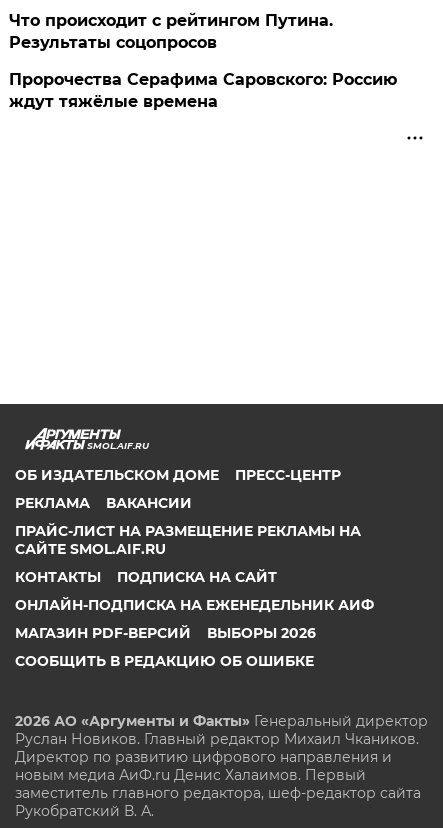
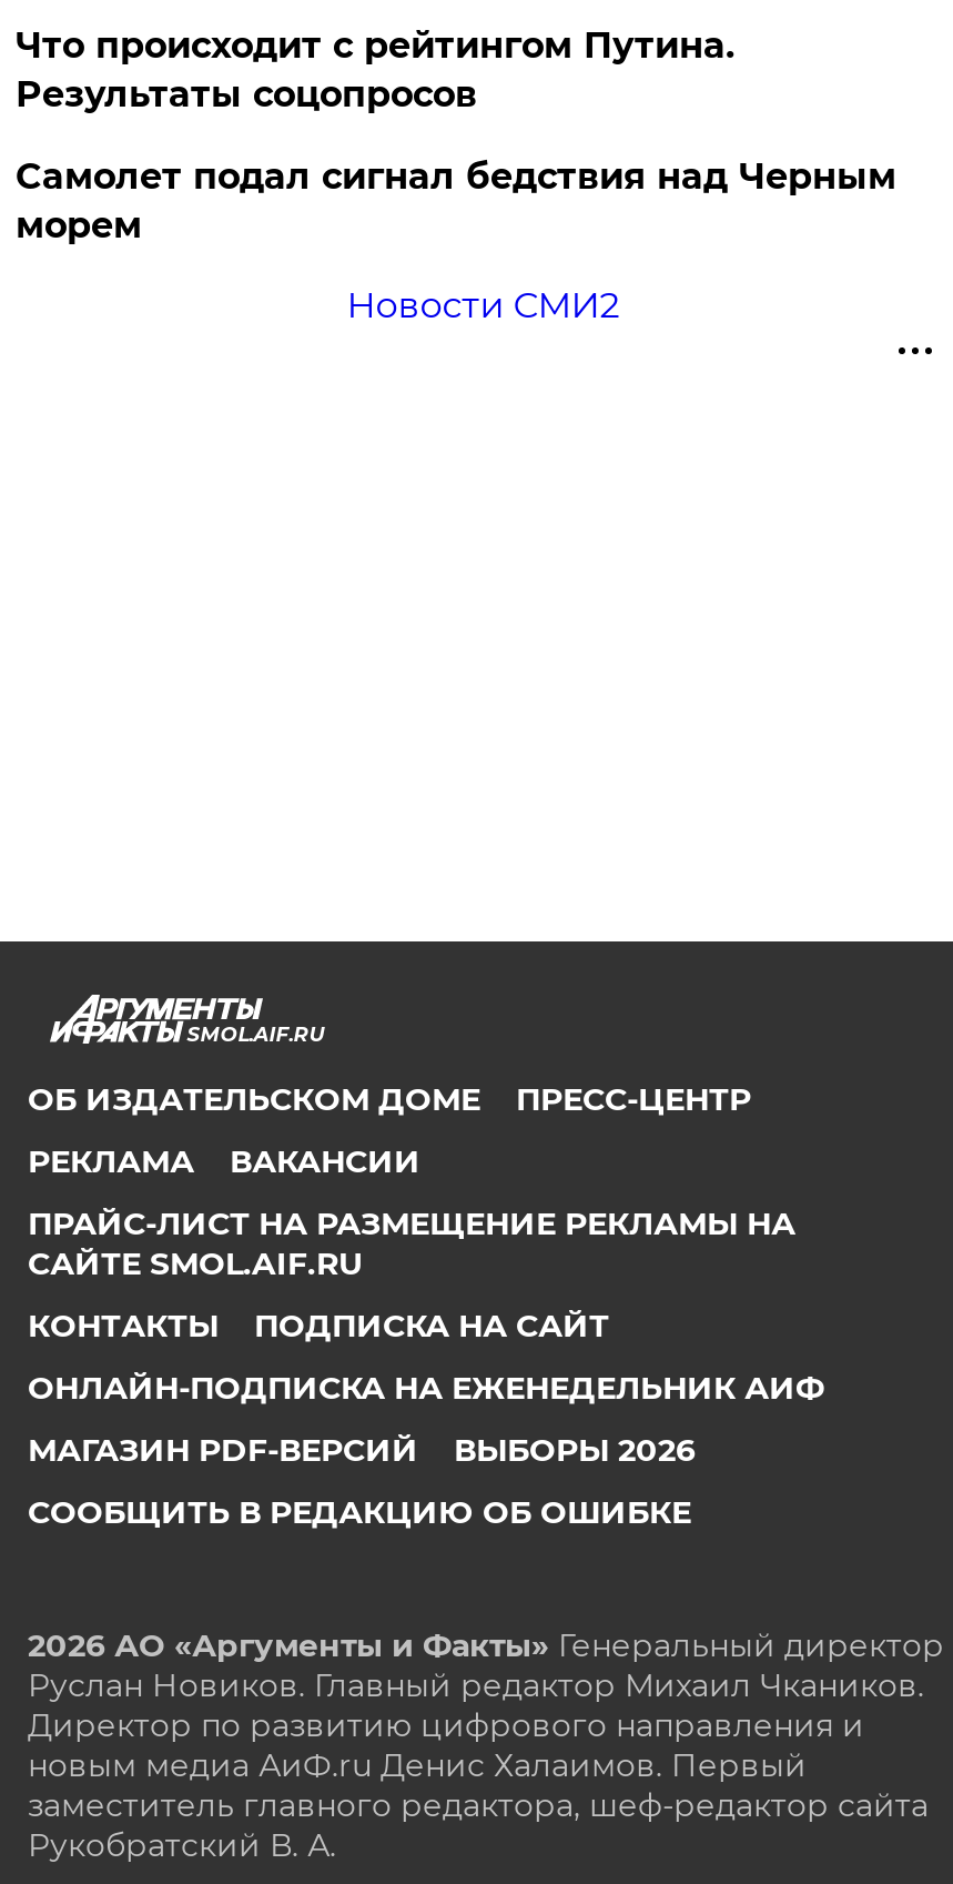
[9,70,397,111] Пророчества Серафима Саровского: Россию | ждут тяжёлые времена -> [15,155,896,326] Самолет подал сигнал бедствия над Черным | морем | Новости СМИ2

